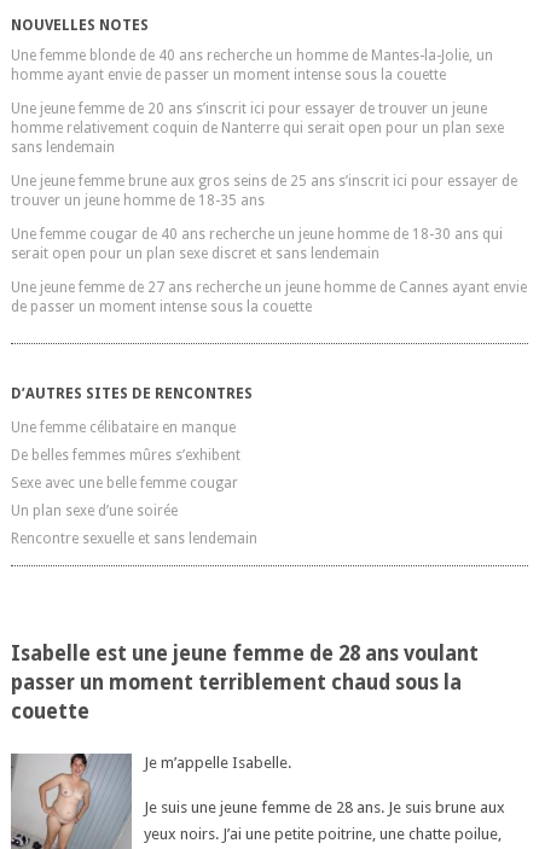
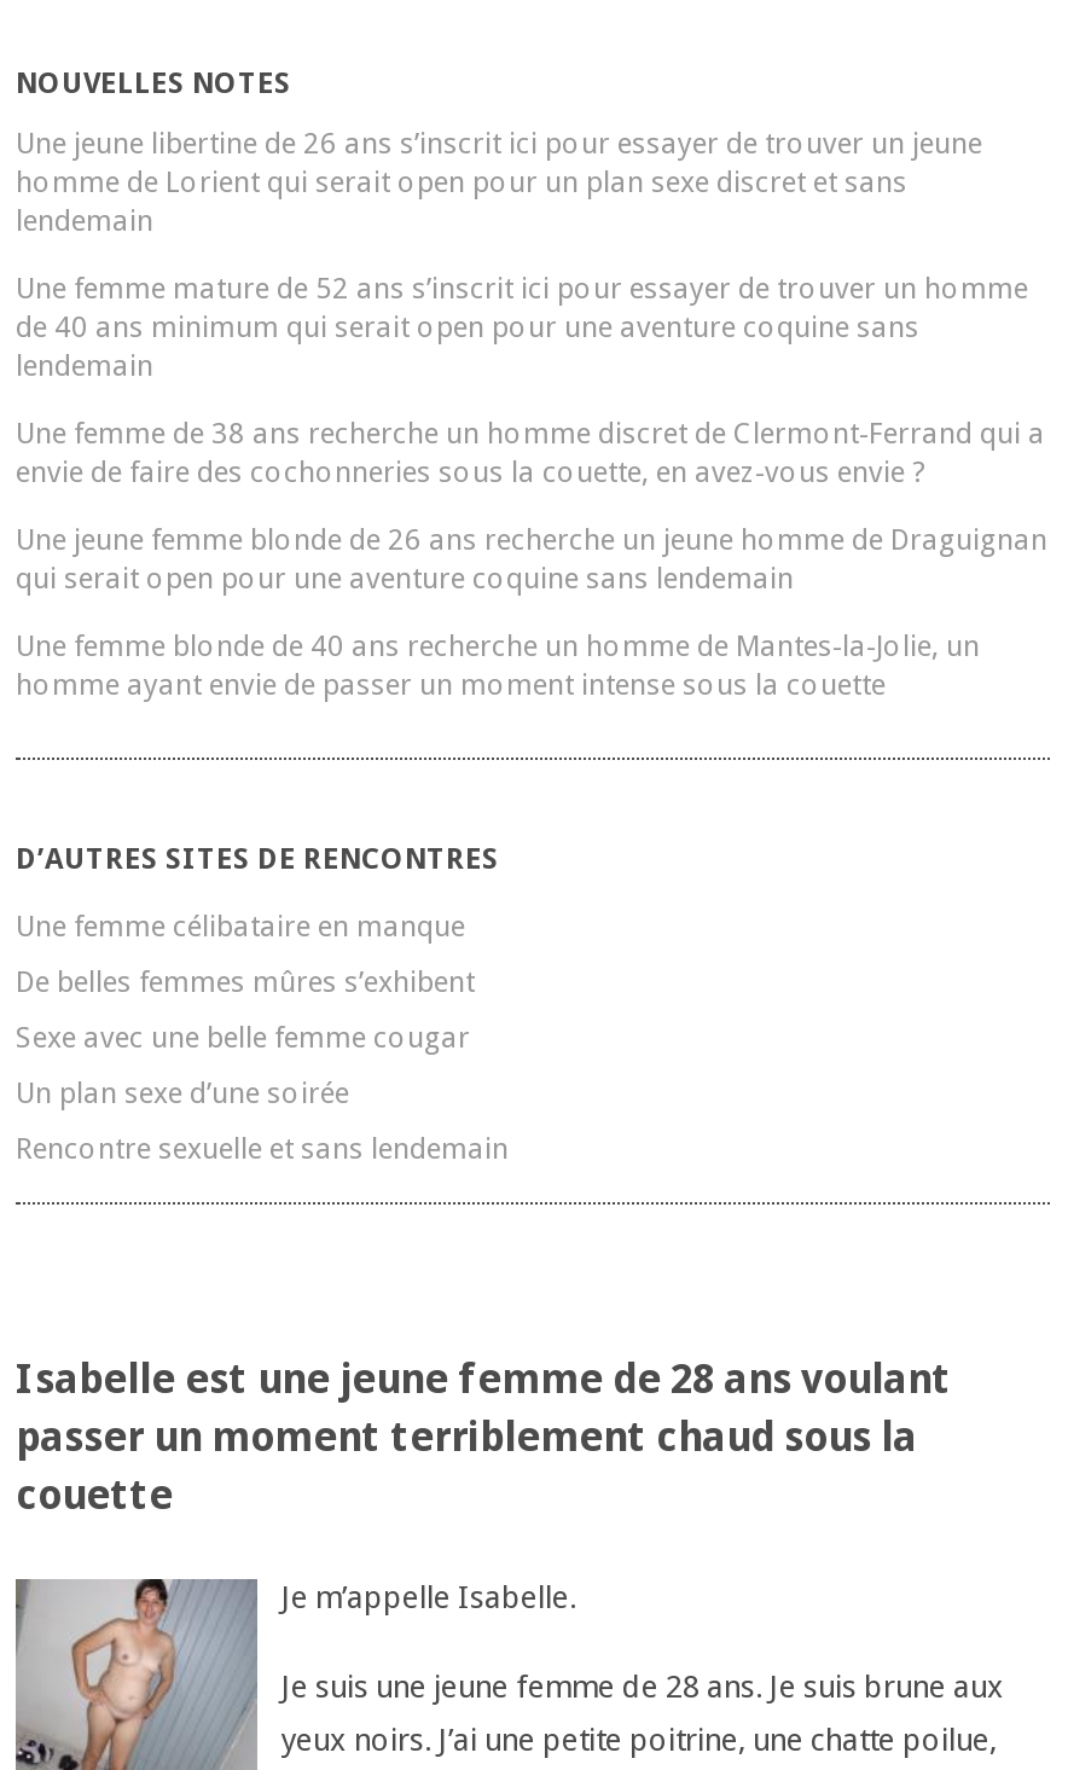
none -> [16,127,1047,596] Une jeune libertine de 26 ans s’inscrit ici pour essayer de trouver un jeune | homme de Lorient qui serait open pour un plan sexe discret et sans | lendemain | Une femme mature de 52 ans s’inscrit ici pour essayer de trouver un homme | de 40 ans minimum qui serait open pour une aventure coquine sans | lendemain | Une femme de 38 ans recherche un homme discret de Clermont-Ferrand qui a | envie de faire des cochonneries sous la couette, en avez-vous envie ? | Une jeune femme blonde de 26 ans recherche un jeune homme de Draguignan | qui serait open pour une aventure coquine sans lendemain
moved [11,47,493,83] -> [16,629,980,702]: Une femme blonde de 40 ans recherche un homme de Mantes-la-Jolie, un | homme ayant envie de passer un moment intense sous la couette
[11,100,527,315] Une jeune femme de 20 ans s’inscrit ici pour essayer de trouver un jeune | homme relativement coquin de Nanterre qui serait open pour un plan sexe | sans lendemain | Une jeune femme brune aux gros seins de 25 ans s’inscrit ici pour essayer de | trouver un jeune homme de 18-35 ans | Une femme cougar de 40 ans recherche un jeune homme de 18-30 ans qui | serait open pour un plan sexe discret et sans lendemain | Une jeune femme de 27 ans recherche un jeune homme de Cannes ayant envie | de passer un moment intense sous la couette -> none

